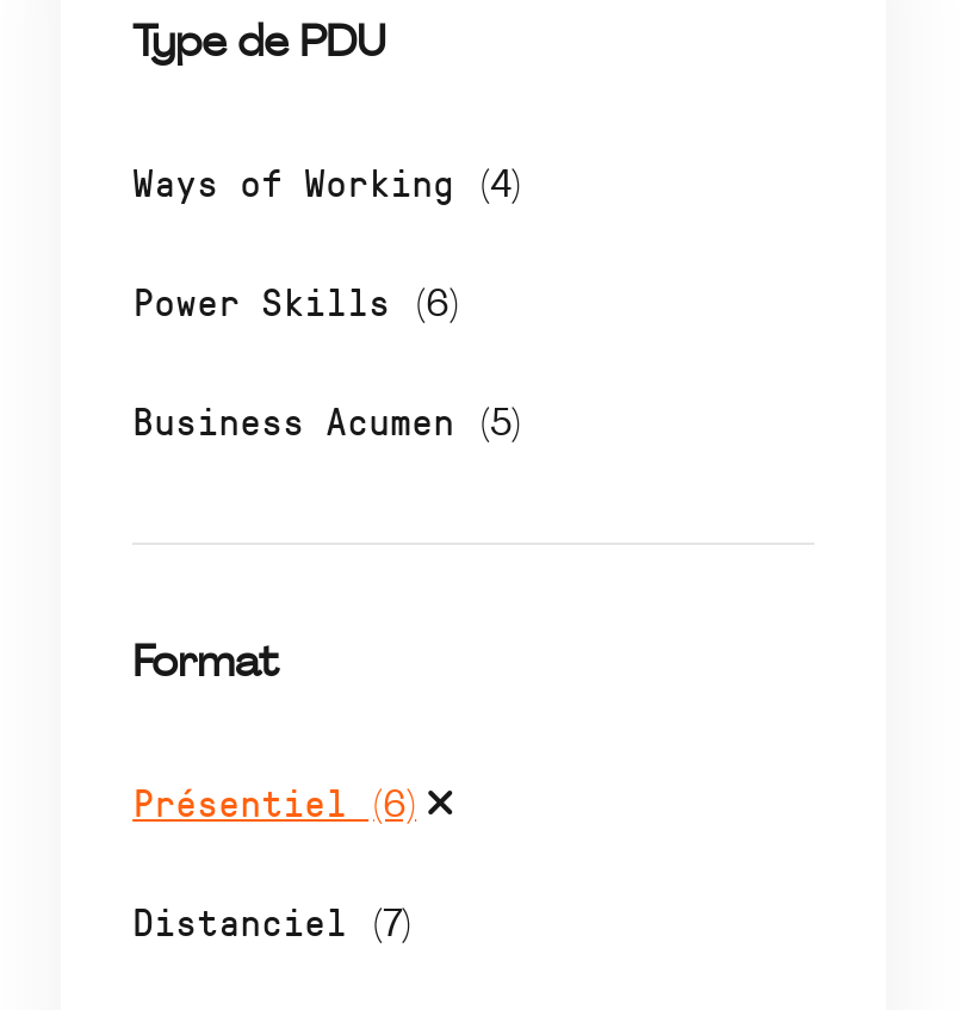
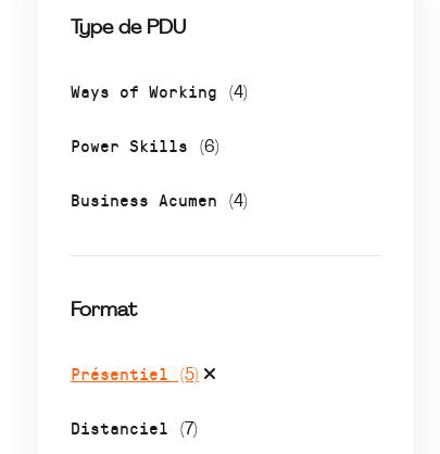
[133,395,521,445] Business Acumen (5) -> [71,188,248,211] Business Acumen (4)
[133,776,416,826] Présentiel (6) -> [71,362,199,384] Présentiel (5)

